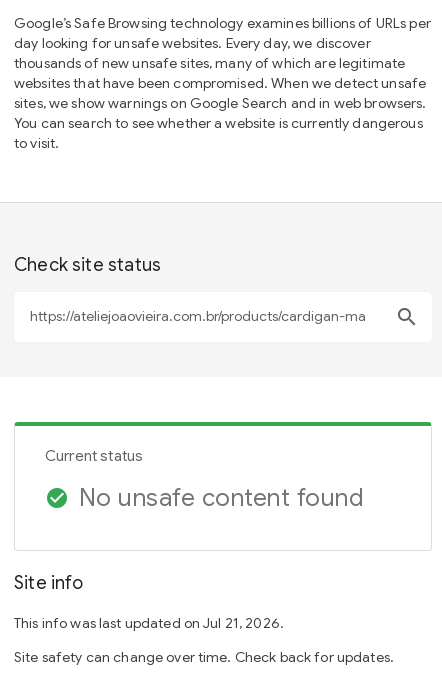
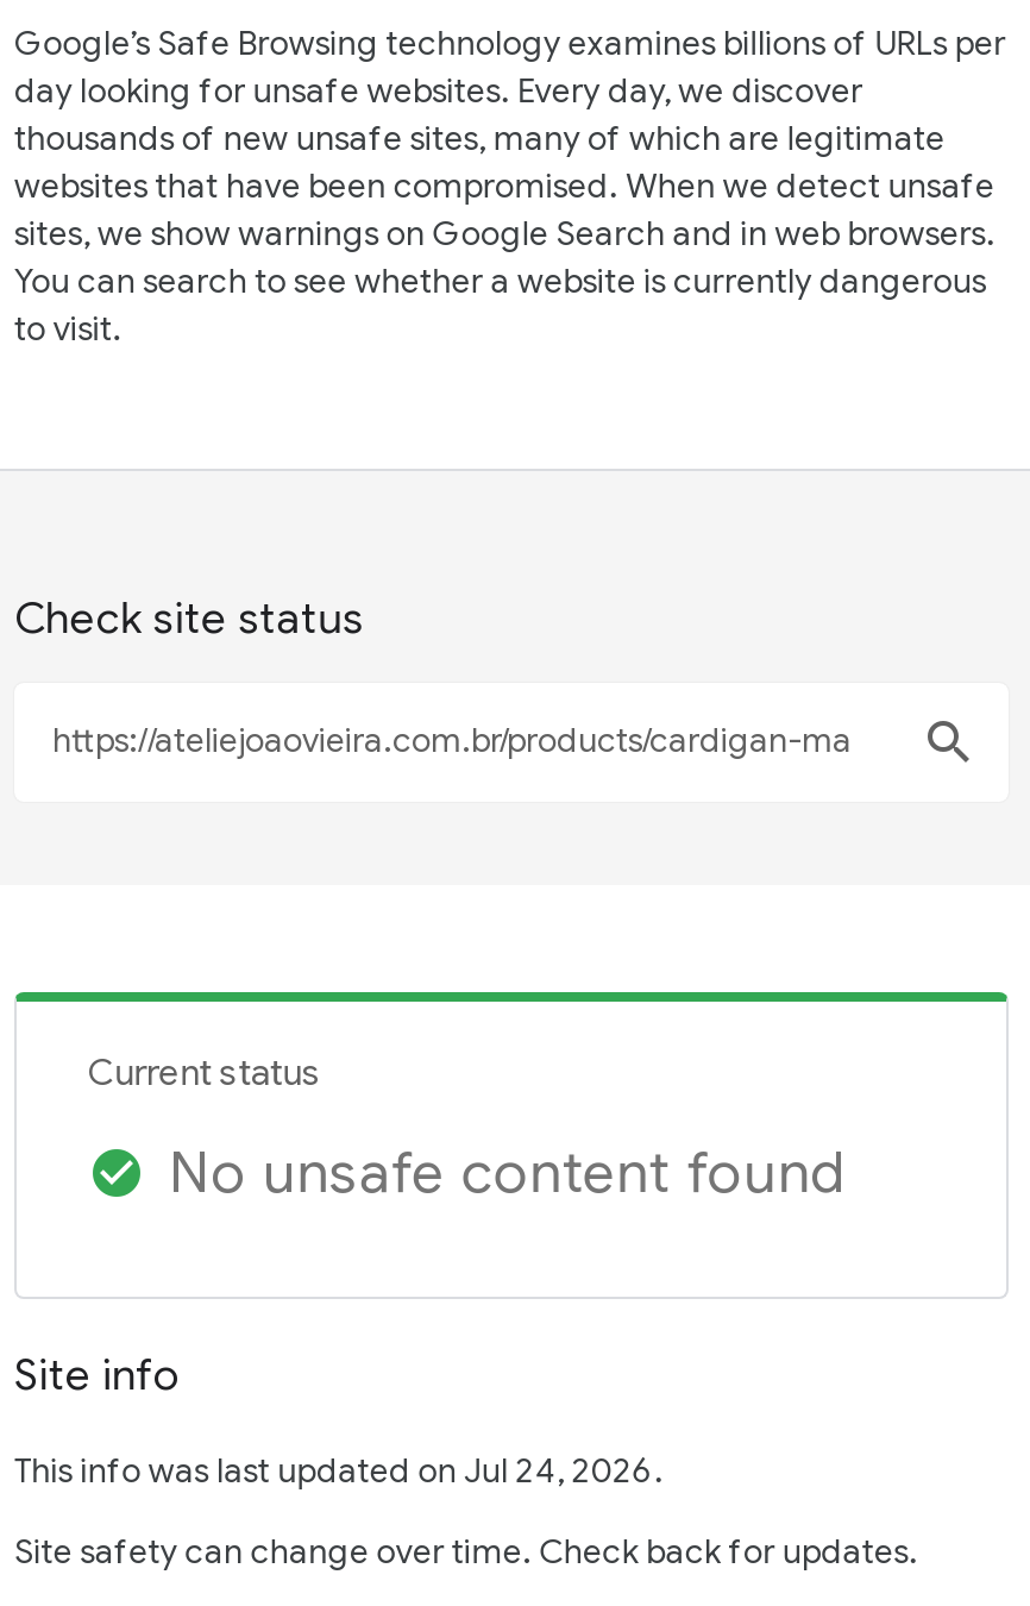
[14,614,284,632] This info was last updated on Jul 21, 2026. -> [14,1449,664,1492] This info was last updated on Jul 24, 2026.

